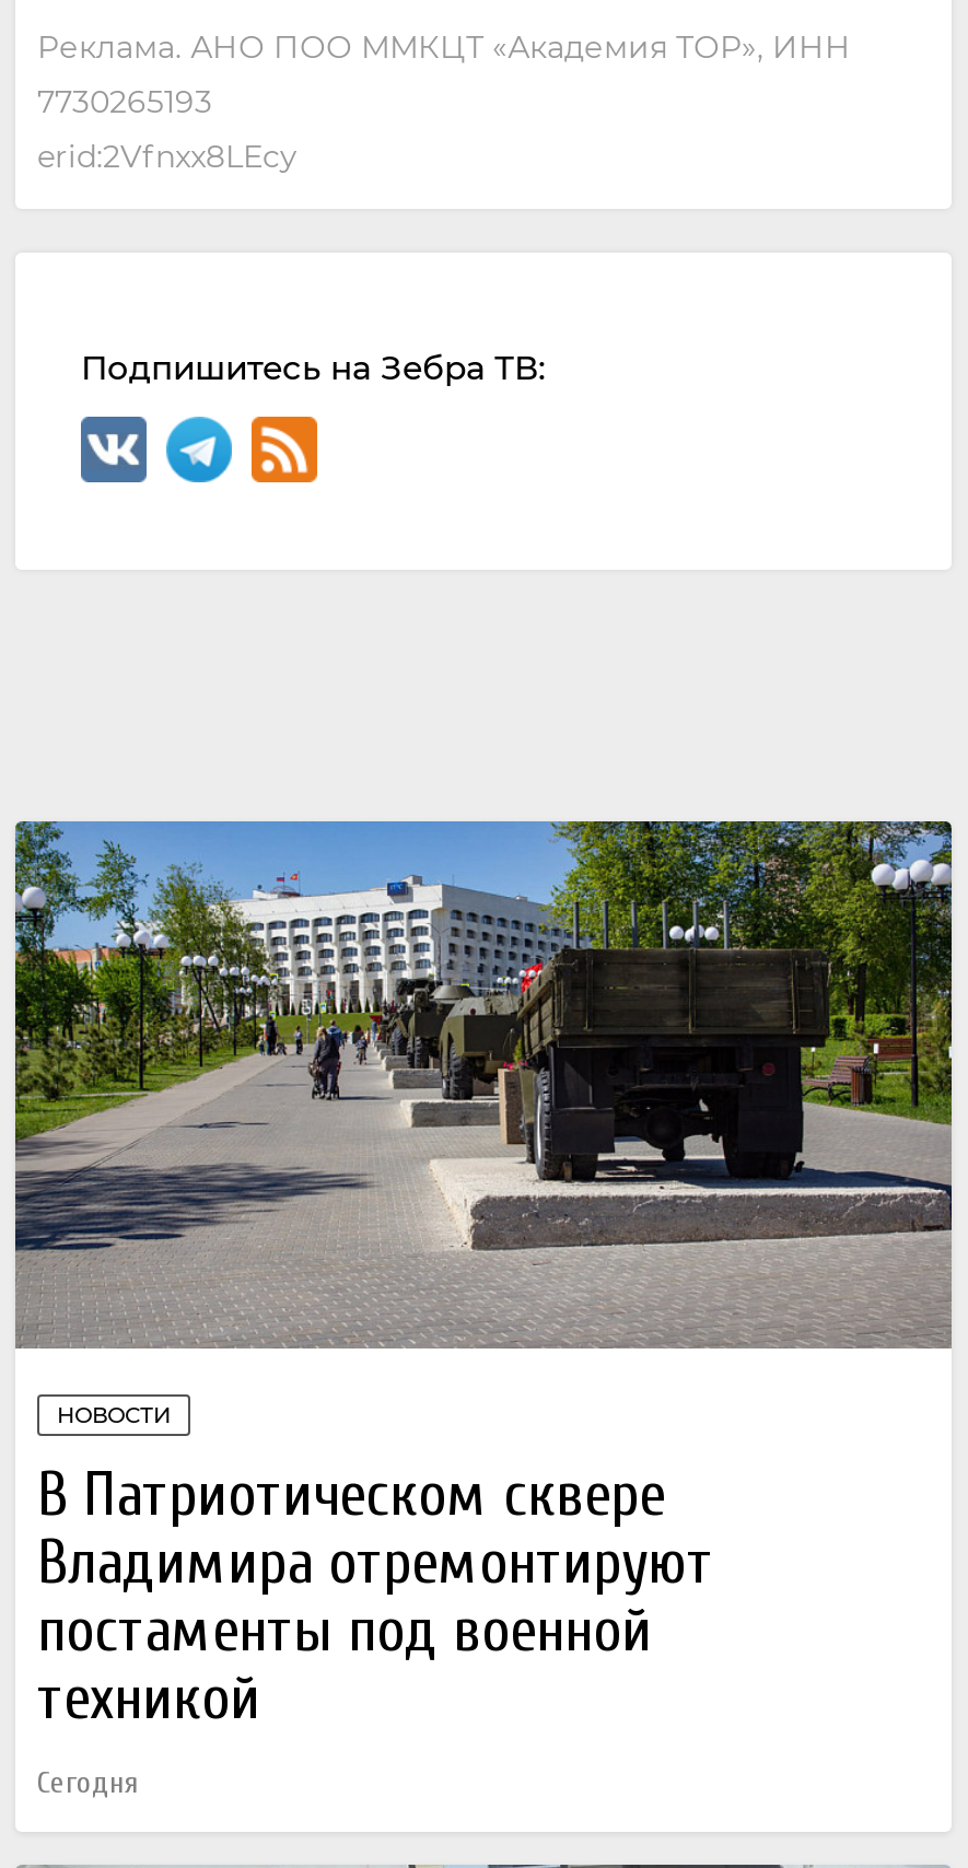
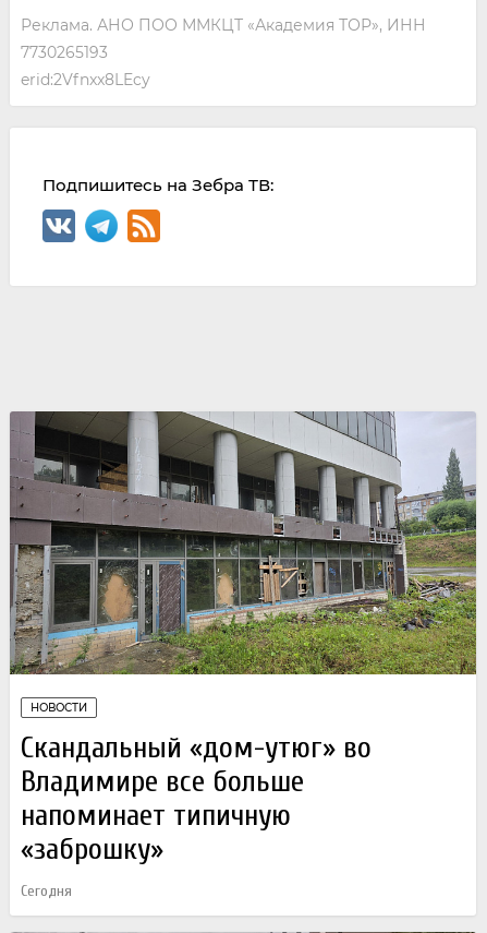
[15,818,954,1350] [image] -> [10,410,477,675] [image]
[37,1460,713,1733] В Патриотическом сквере | Владимира отремонтируют | постаменты под военной | техникой -> [21,729,372,866] Скандальный «дом-утюг» во | Владимире все больше | напоминает типичную | «заброшку»

